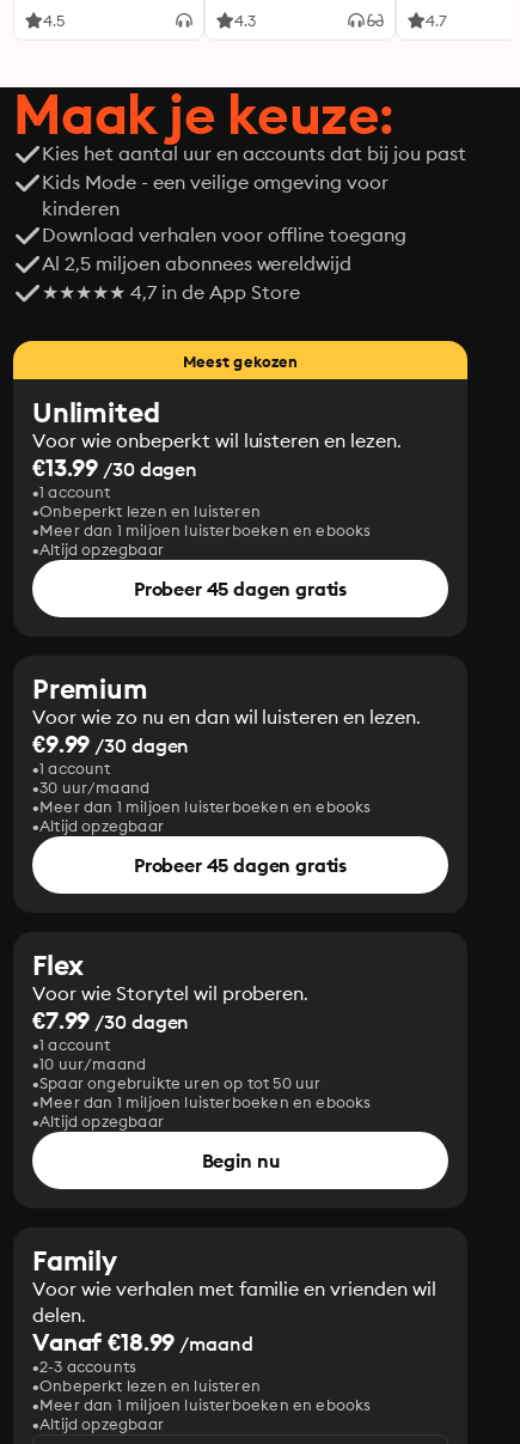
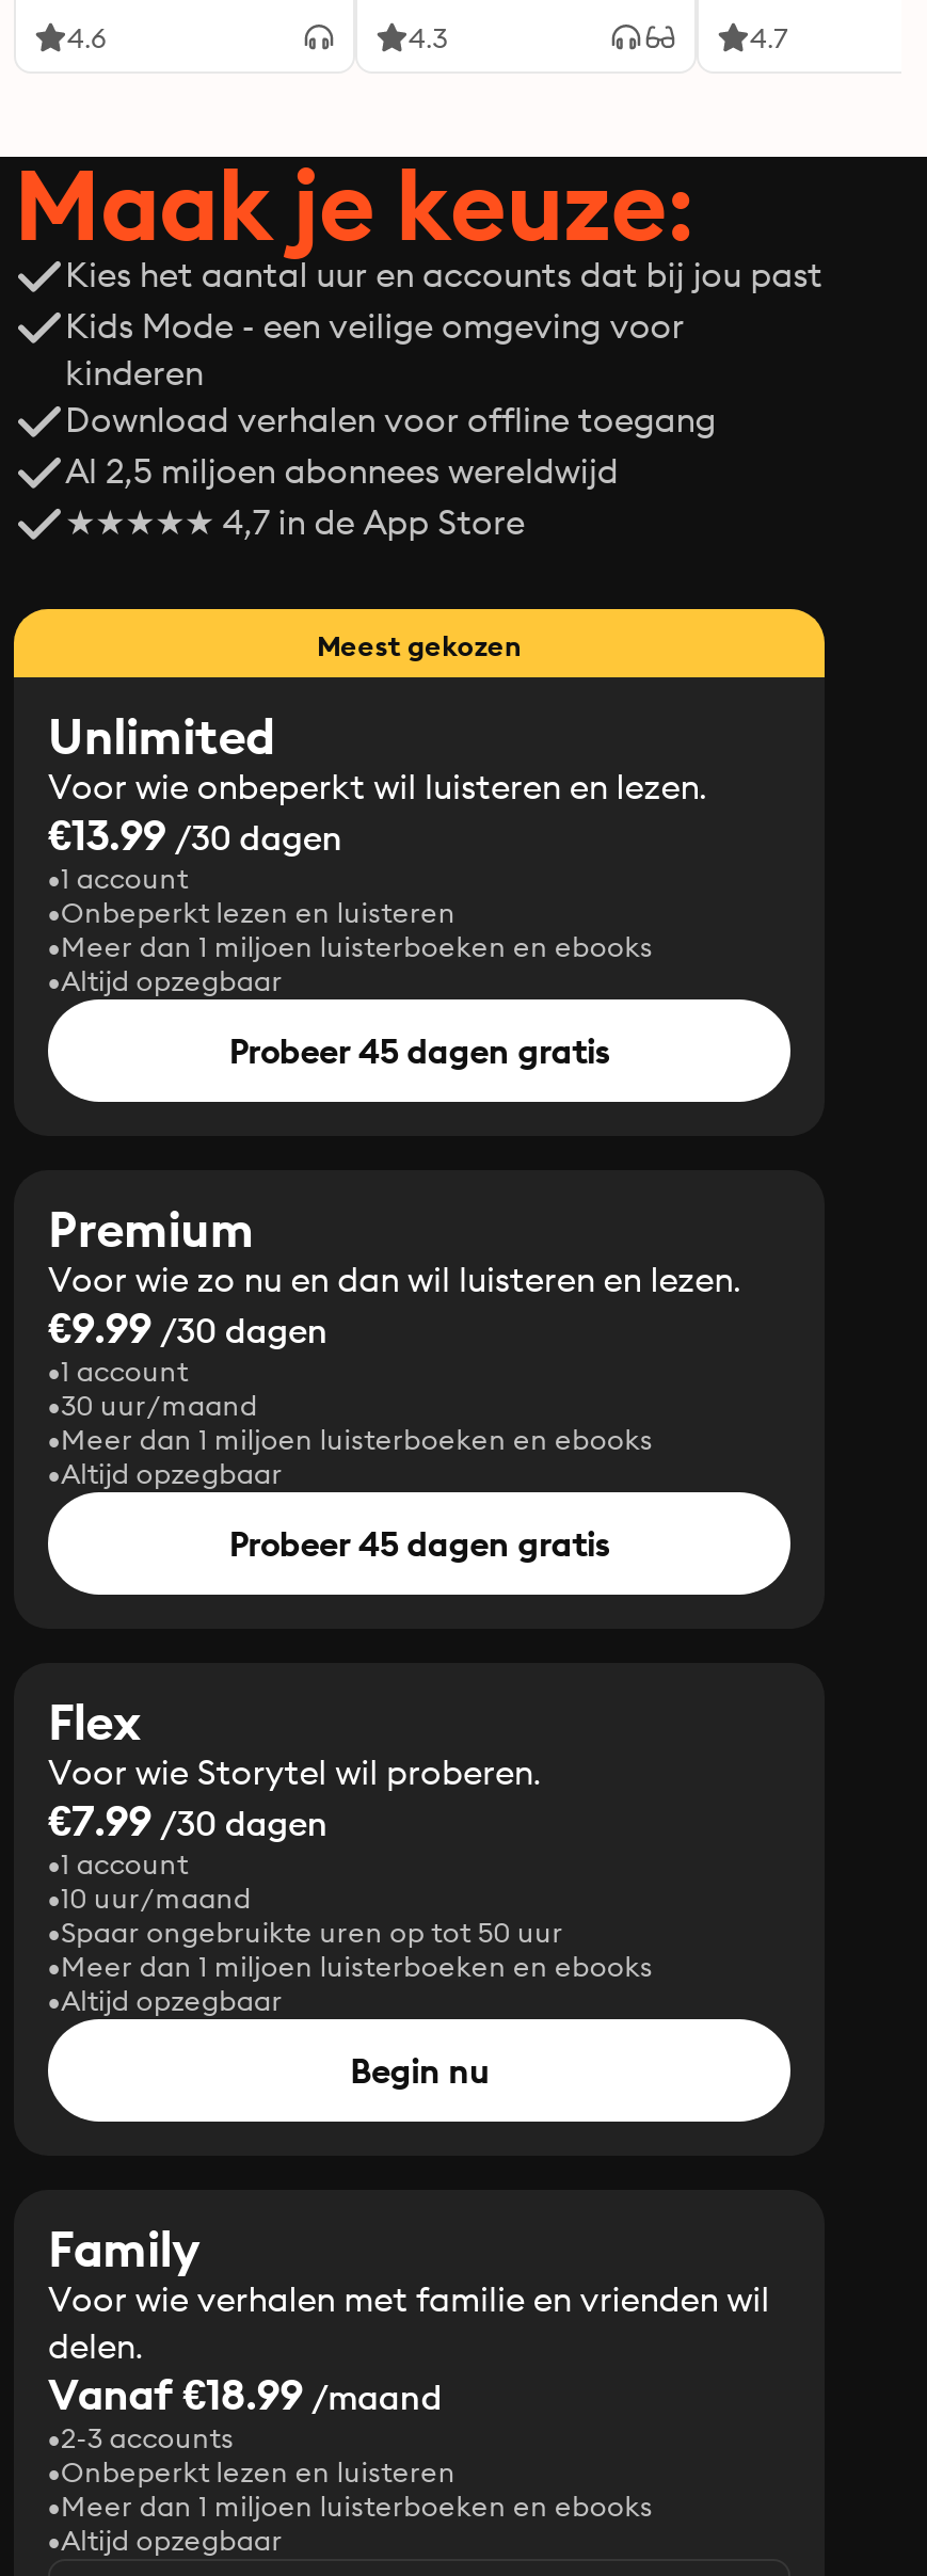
[43,11,65,30] 4.5 -> [67,20,106,54] 4.6

